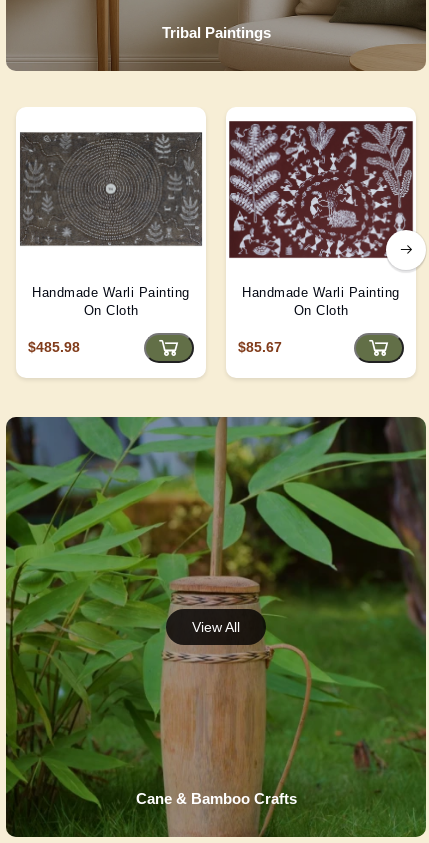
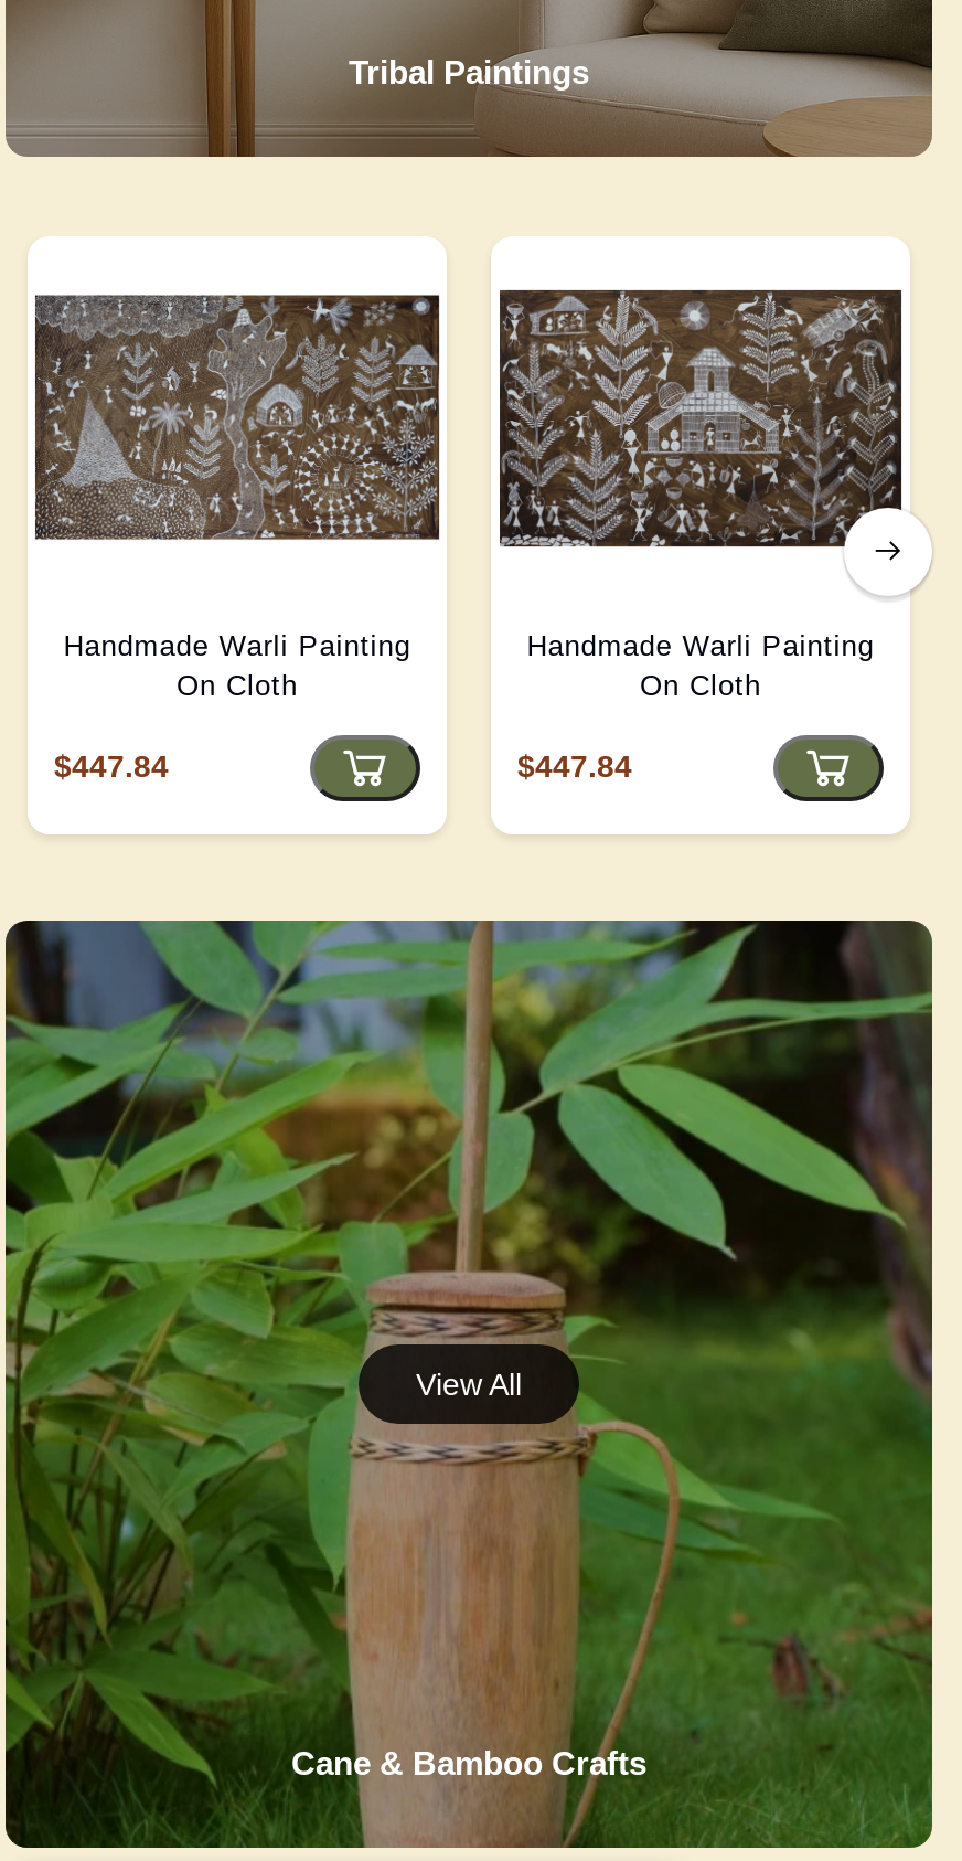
[228,120,414,259] [image] -> [498,267,904,570] [image]
[20,132,202,246] [image] -> [34,294,440,541] [image]
[28,339,80,355] $485.98 -> [54,749,169,784] $447.84
[238,339,282,355] $85.67 -> [517,749,632,784] $447.84

